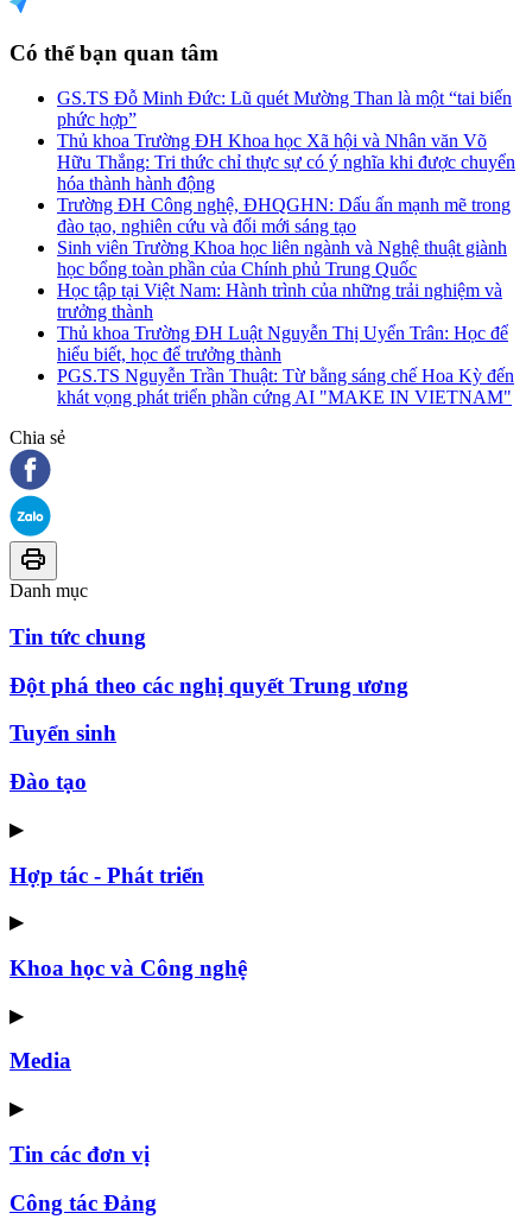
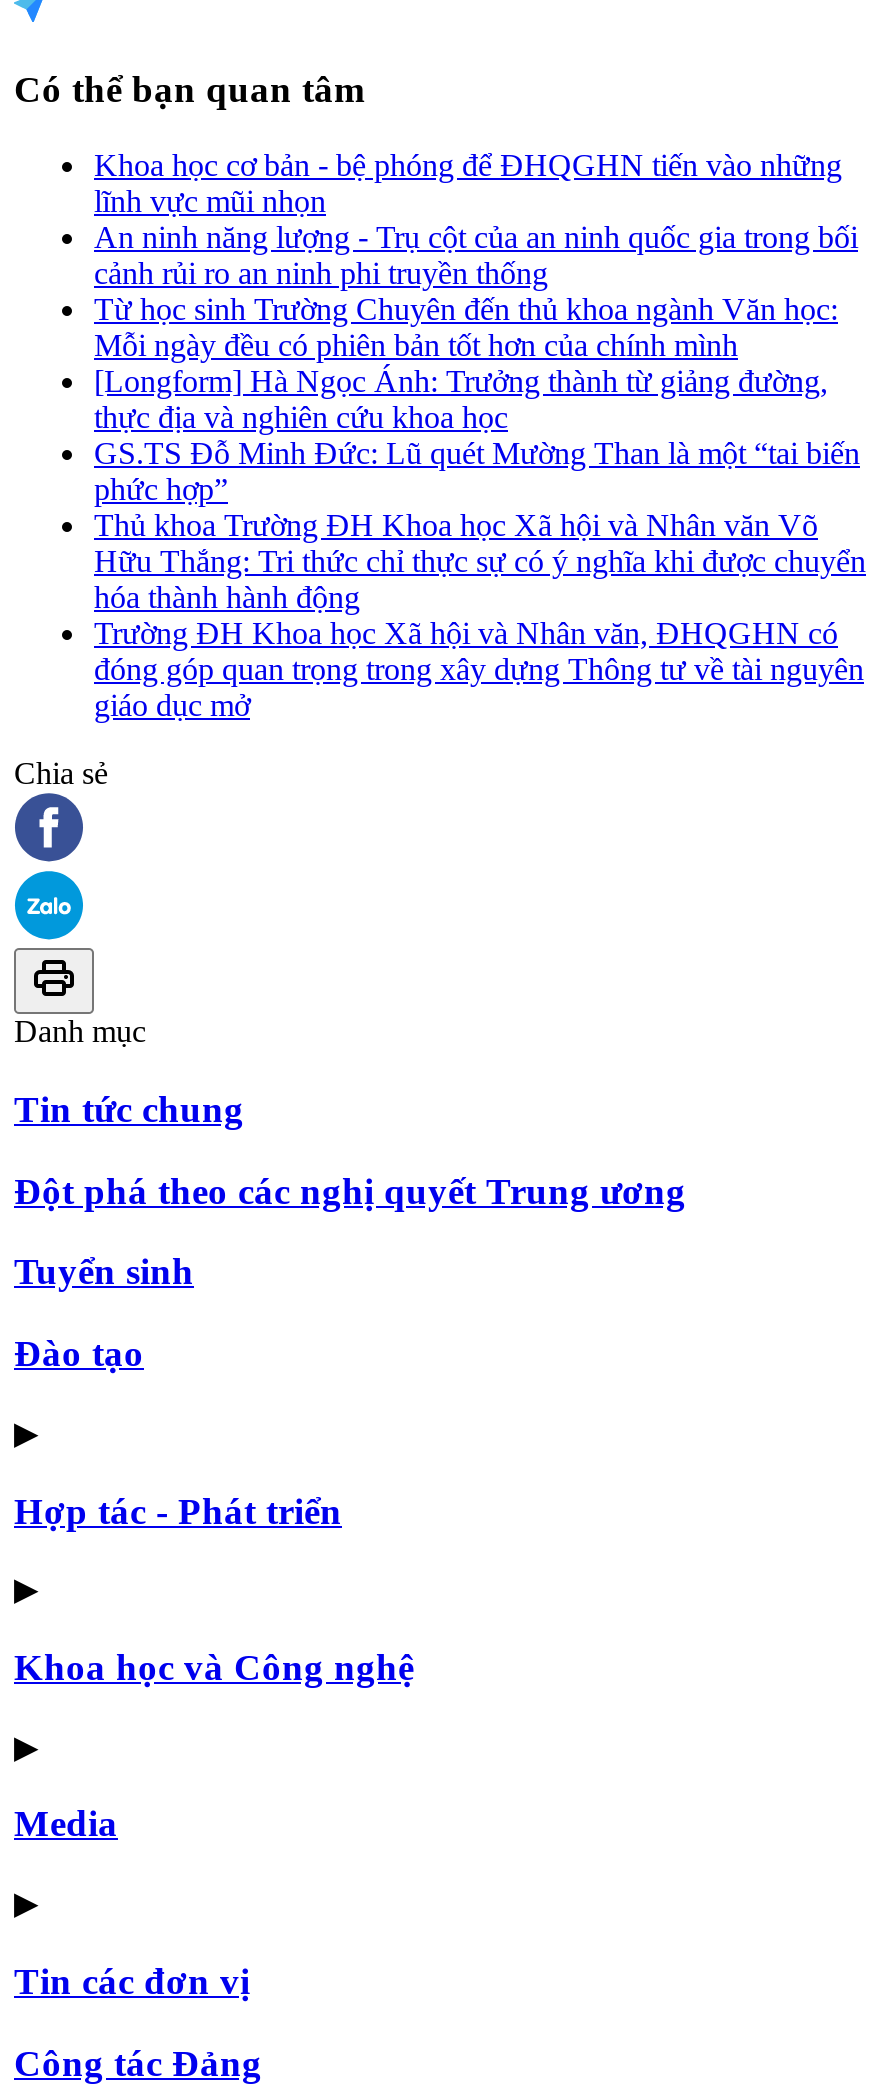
none -> [94,148,858,434] Khoa học cơ bản - bệ phóng để ĐHQGHN tiến vào những | lĩnh vực mũi nhọn | An ninh năng lượng - Trụ cột của an ninh quốc gia trong bối | cảnh rủi ro an ninh phi truyền thống | Từ học sinh Trường Chuyên đến thủ khoa ngành Văn học: | Mỗi ngày đều có phiên bản tốt hơn của chính mình | [Longform] Hà Ngọc Ánh: Trưởng thành từ giảng đường, | thực địa và nghiên cứu khoa học
moved [57,88,515,194] -> [94,436,866,614]: GS.TS Đỗ Minh Đức: Lũ quét Mường Than là một “tai biến | phức hợp” | Thủ khoa Trường ĐH Khoa học Xã hội và Nhân văn Võ | Hữu Thắng: Tri thức chỉ thực sự có ý nghĩa khi được chuyển | hóa thành hành động
[57,195,514,407] Trường ĐH Công nghệ, ĐHQGHN: Dấu ấn mạnh mẽ trong | đào tạo, nghiên cứu và đổi mới sáng tạo | Sinh viên Trường Khoa học liên ngành và Nghệ thuật giành | học bổng toàn phần của Chính phủ Trung Quốc | Học tập tại Việt Nam: Hành trình của những trải nghiệm và | trưởng thành | Thủ khoa Trường ĐH Luật Nguyễn Thị Uyển Trân: Học để | hiểu biết, học để trưởng thành | PGS.TS Nguyễn Trần Thuật: Từ bằng sáng chế Hoa Kỳ đến | khát vọng phát triển phần cứng AI "MAKE IN VIETNAM" -> [94,616,864,722] Trường ĐH Khoa học Xã hội và Nhân văn, ĐHQGHN có | đóng góp quan trọng trong xây dựng Thông tư về tài nguyên | giáo dục mở

